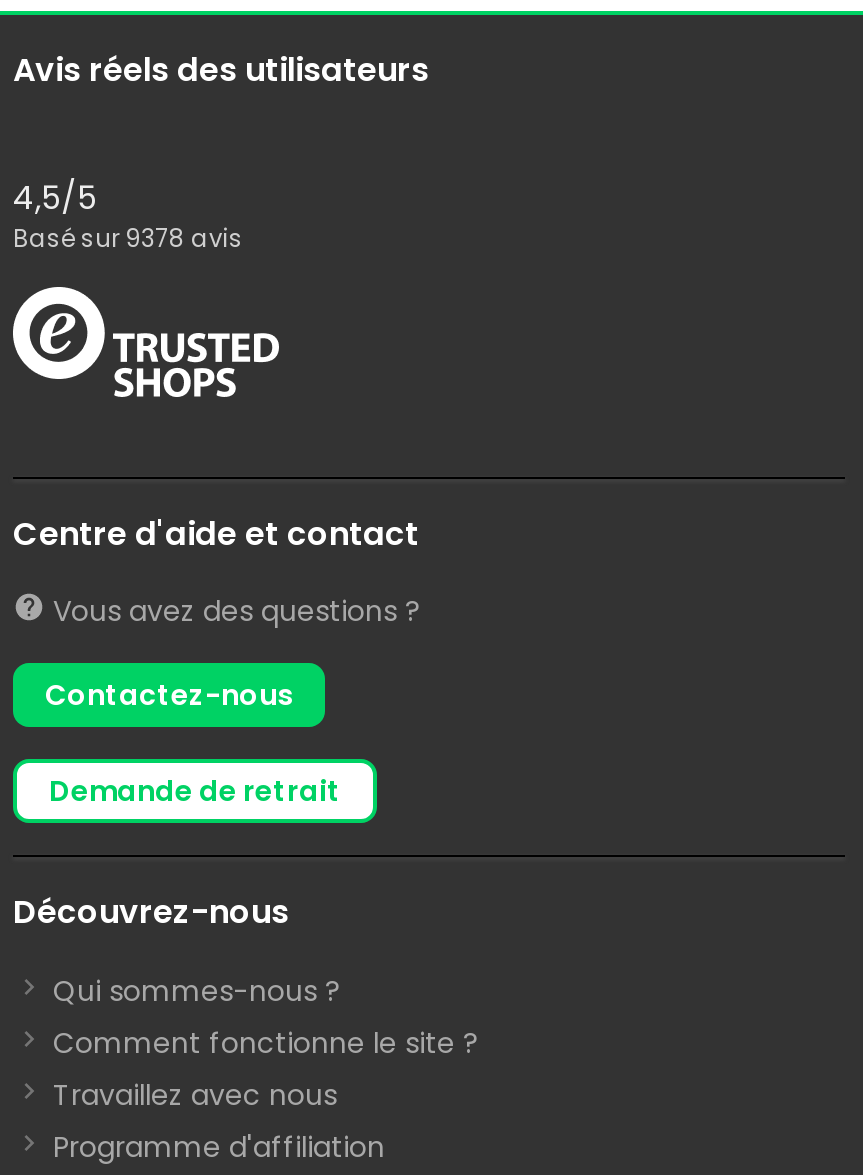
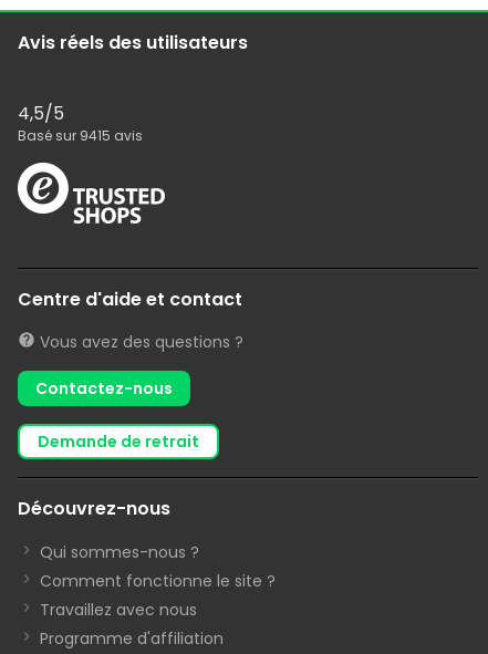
[13,220,243,254] Basé sur 9378 avis -> [18,126,143,144] Basé sur 9415 avis

